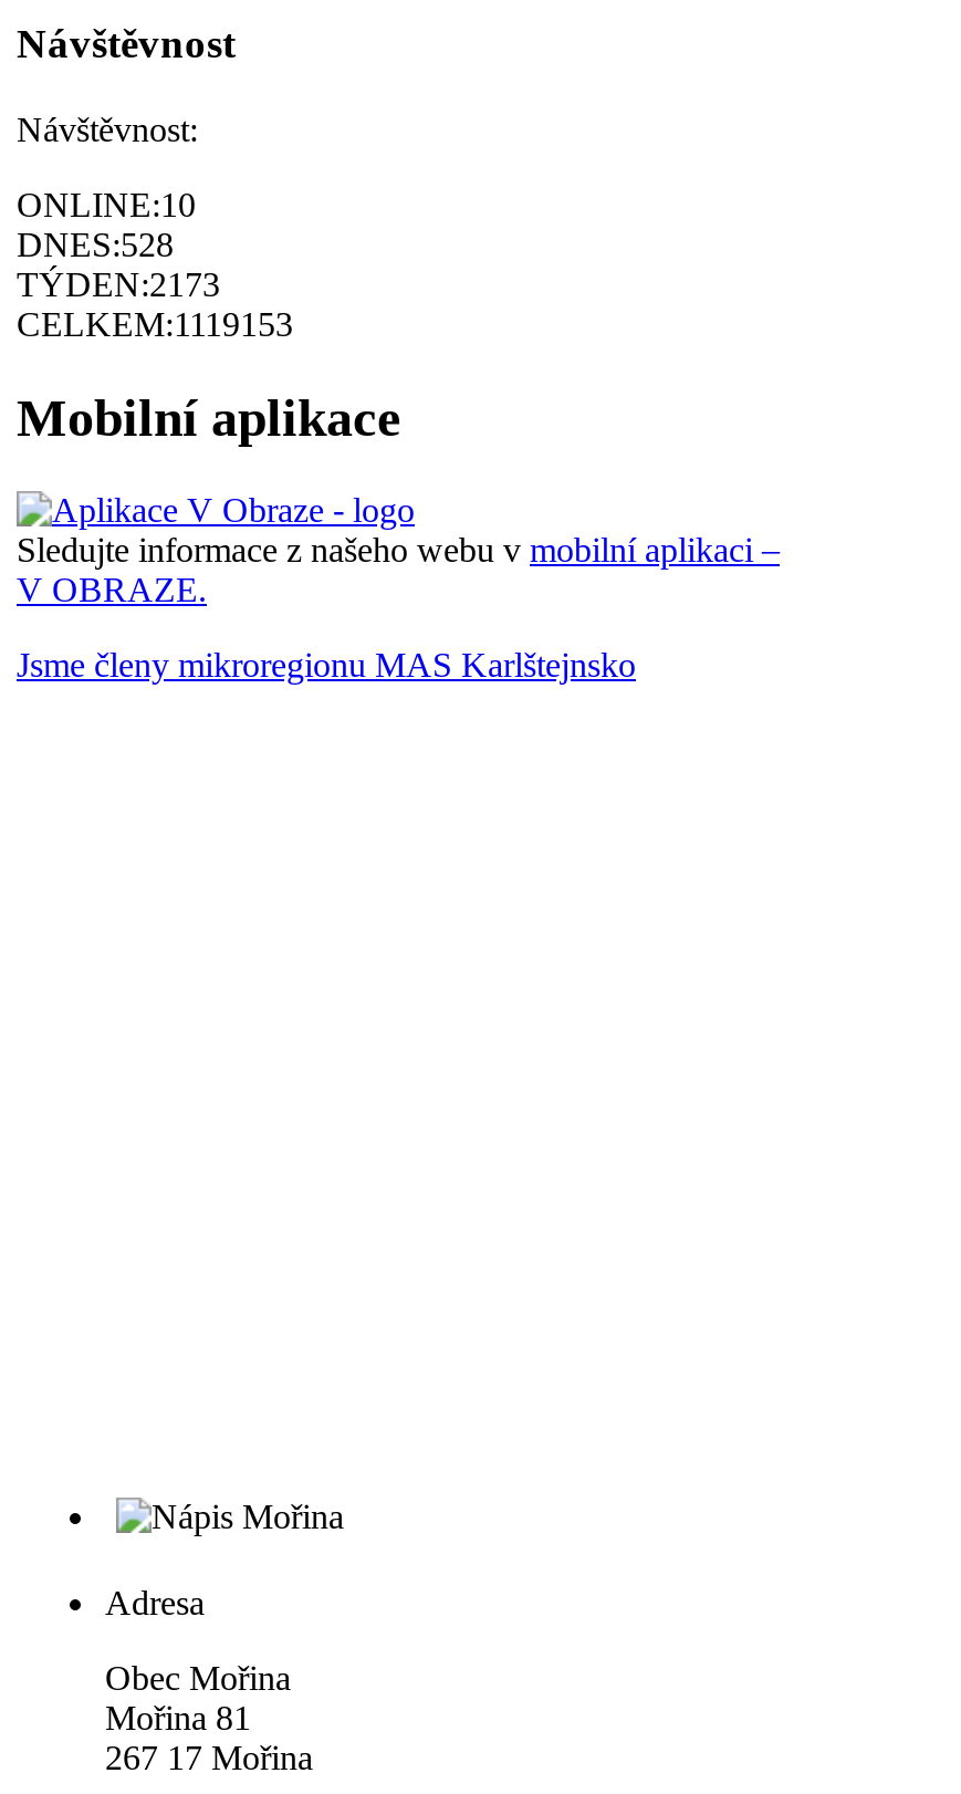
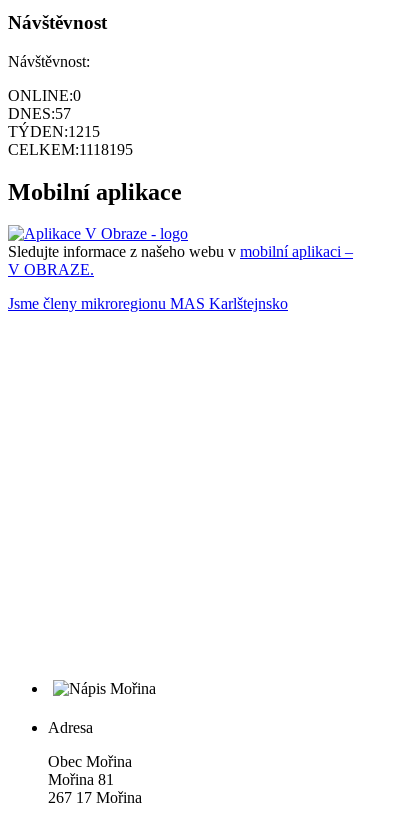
[17,185,196,223] ONLINE:10 -> [8,87,81,104] ONLINE:0
[17,225,174,262] DNES:528 -> [8,105,71,122] DNES:57
[17,265,220,302] TÝDEN:2173 -> [8,123,100,140] TÝDEN:1215
[17,304,293,342] CELKEM:1119153 -> [8,141,133,158] CELKEM:1118195

